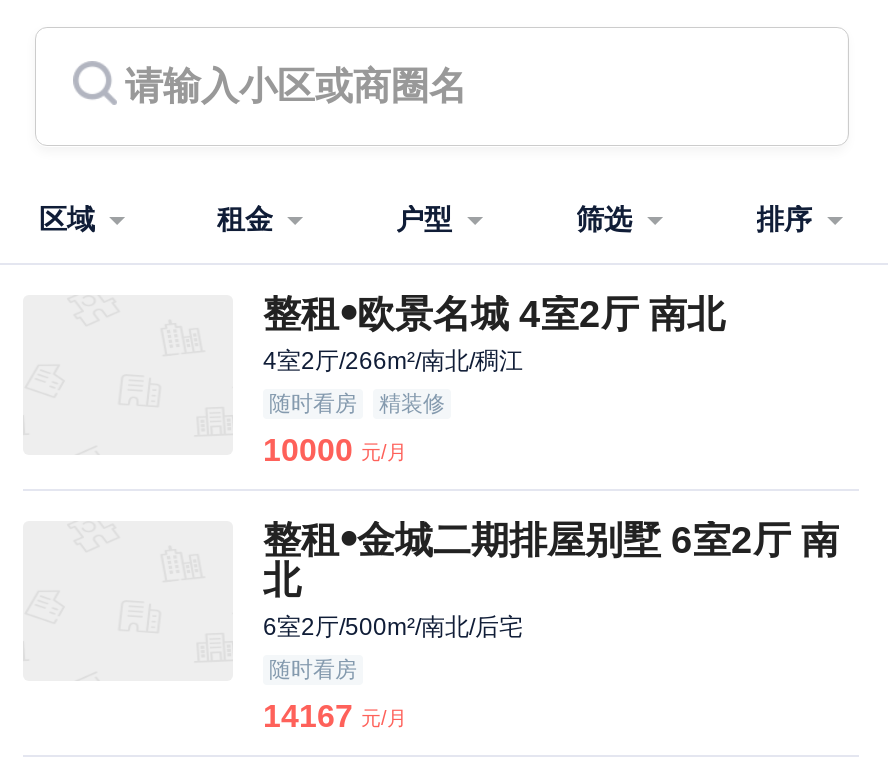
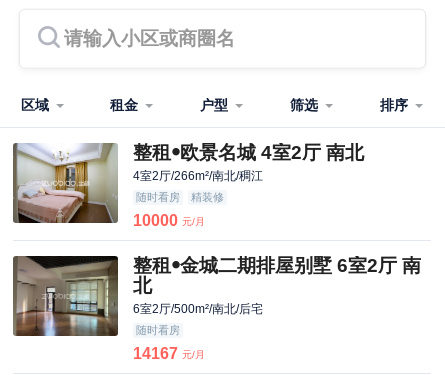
none -> [12,142,119,224] [image]
none -> [12,255,119,337] [image]

